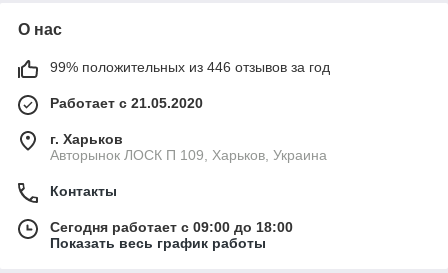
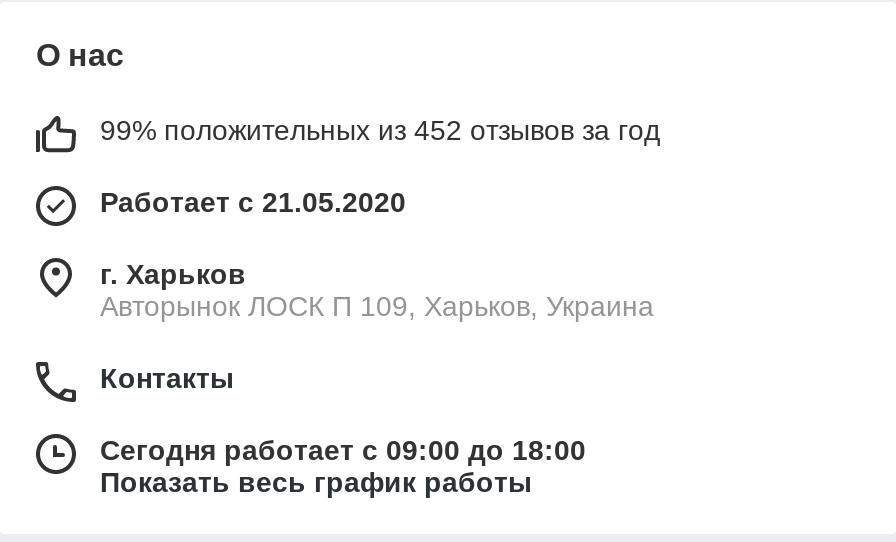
[50,59,330,75] 99% положительных из 446 отзывов за год -> [100,114,660,146] 99% положительных из 452 отзывов за год

